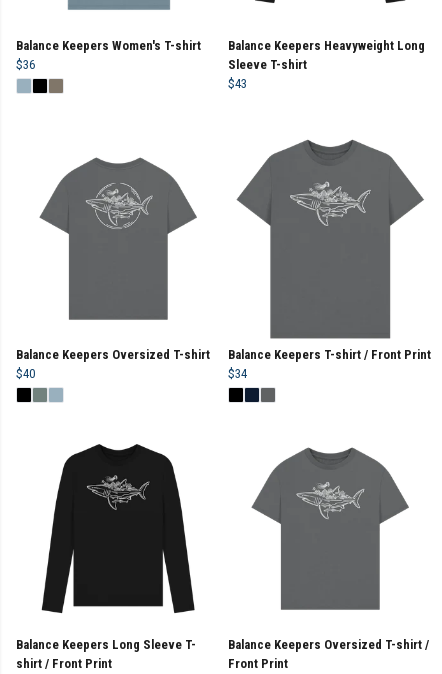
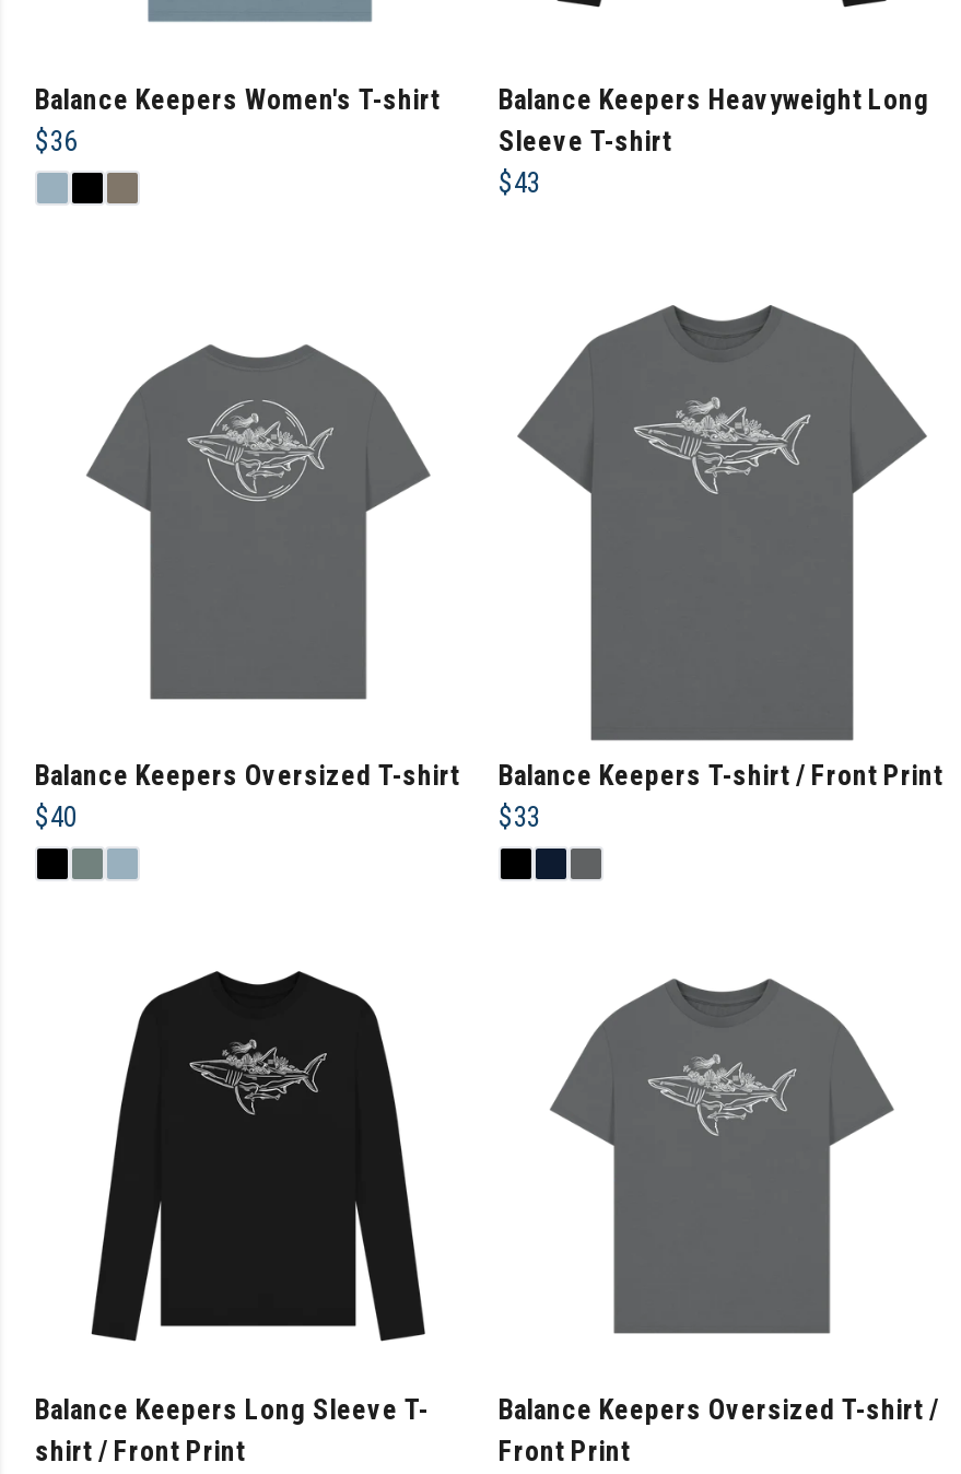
[228,366,247,381] $34 -> [499,800,540,832] $33

